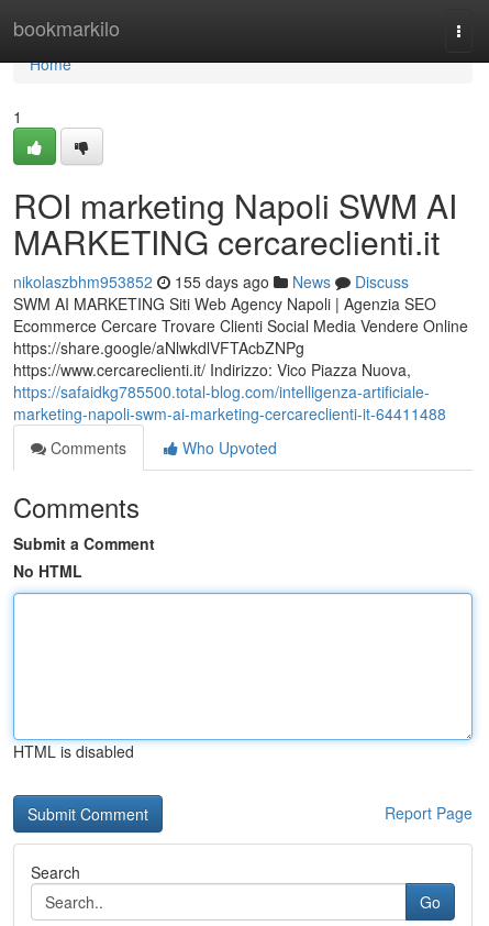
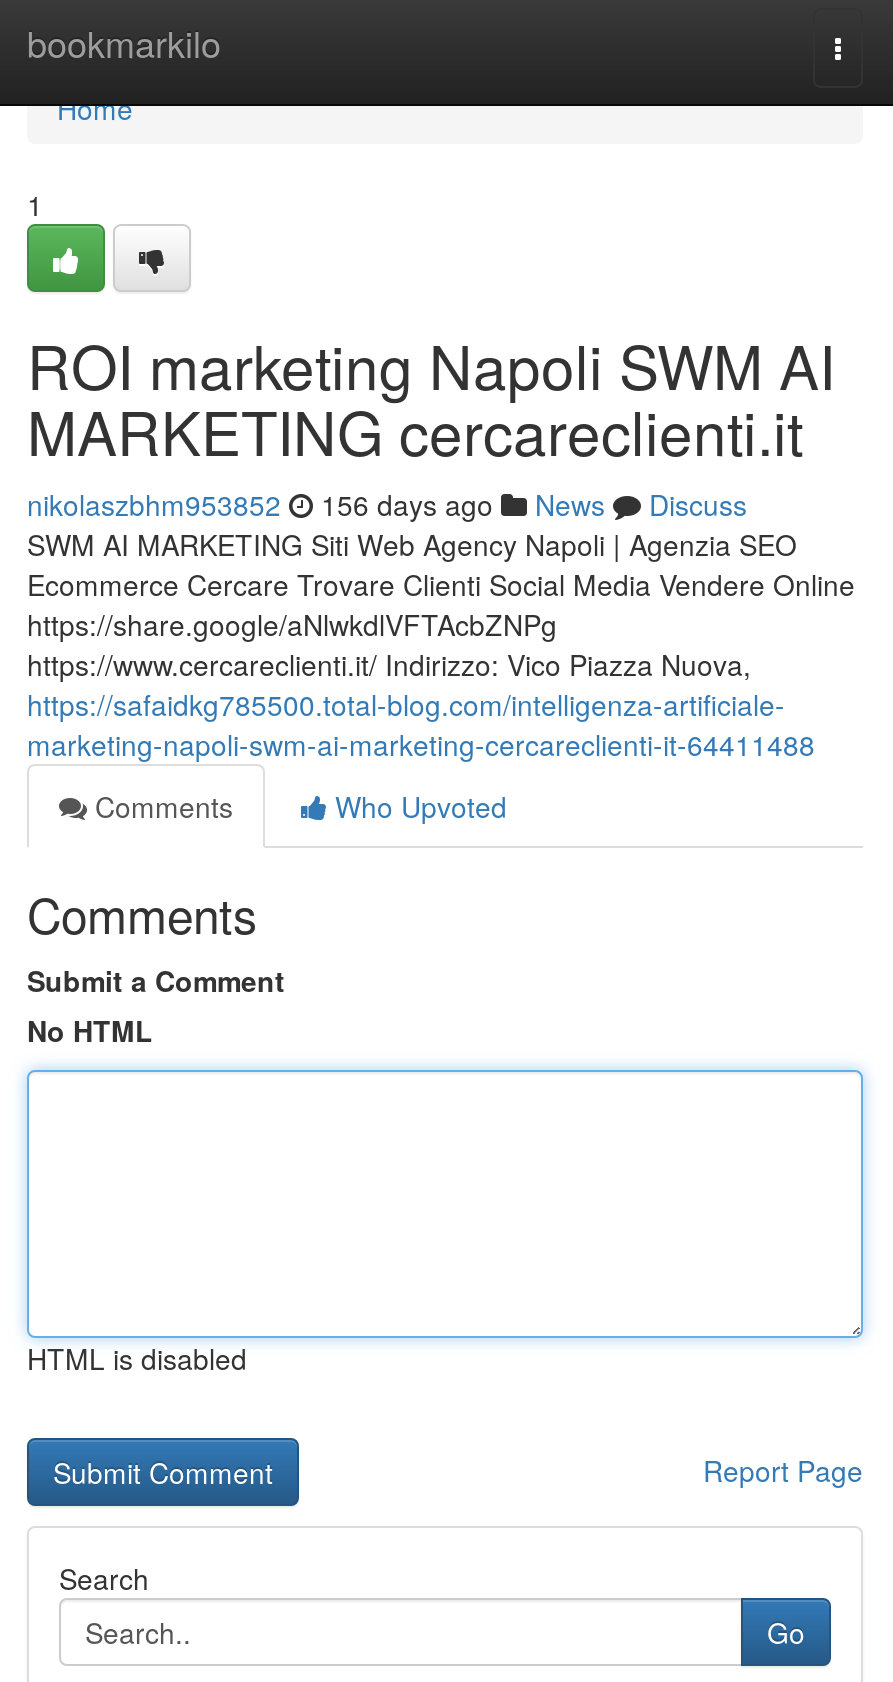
[13,271,409,293] nikolaszbhm953852 155 days ago News Discuss -> [27,484,747,524] nikolaszbhm953852 156 days ago News Discuss

